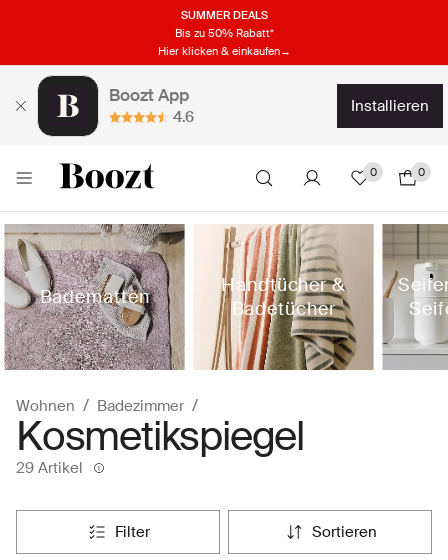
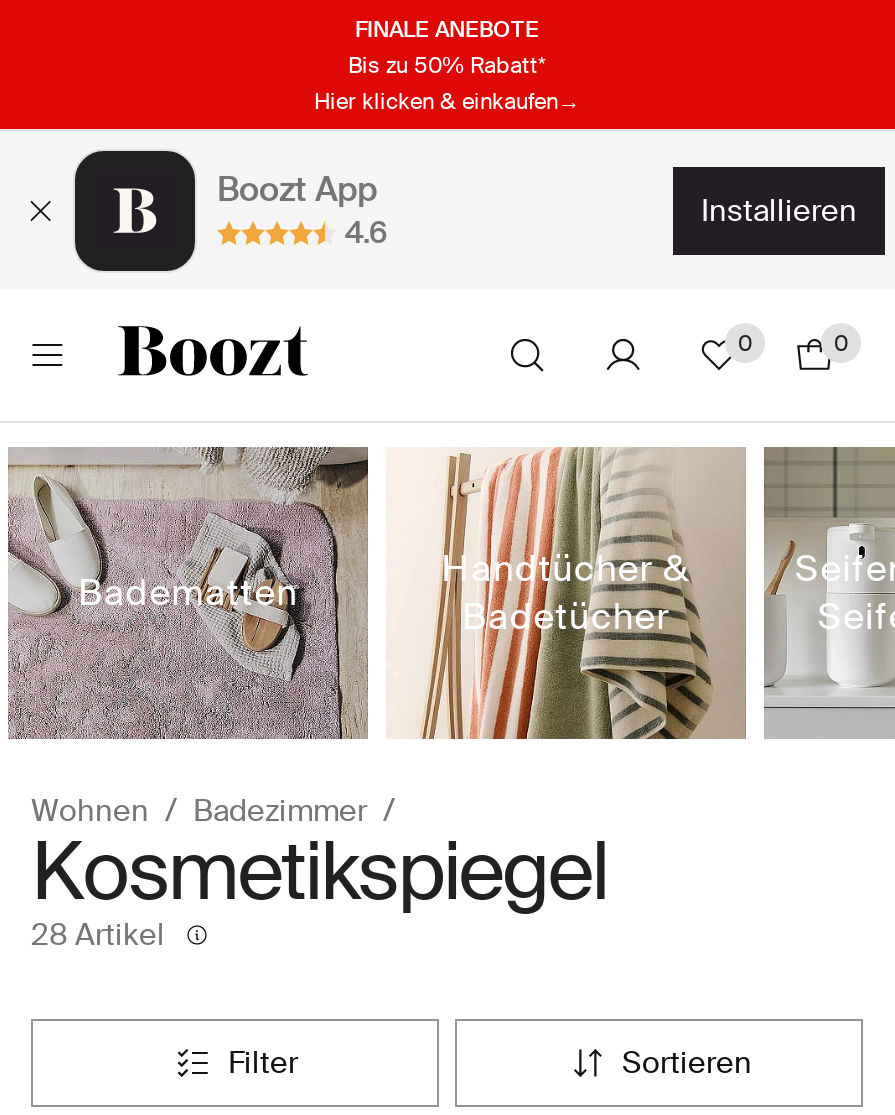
[180,7,267,21] SUMMER DEALS -> [355,14,539,42] FINALE ANEBOTE
[16,458,83,478] 29 Artikel -> [31,915,165,955] 28 Artikel

